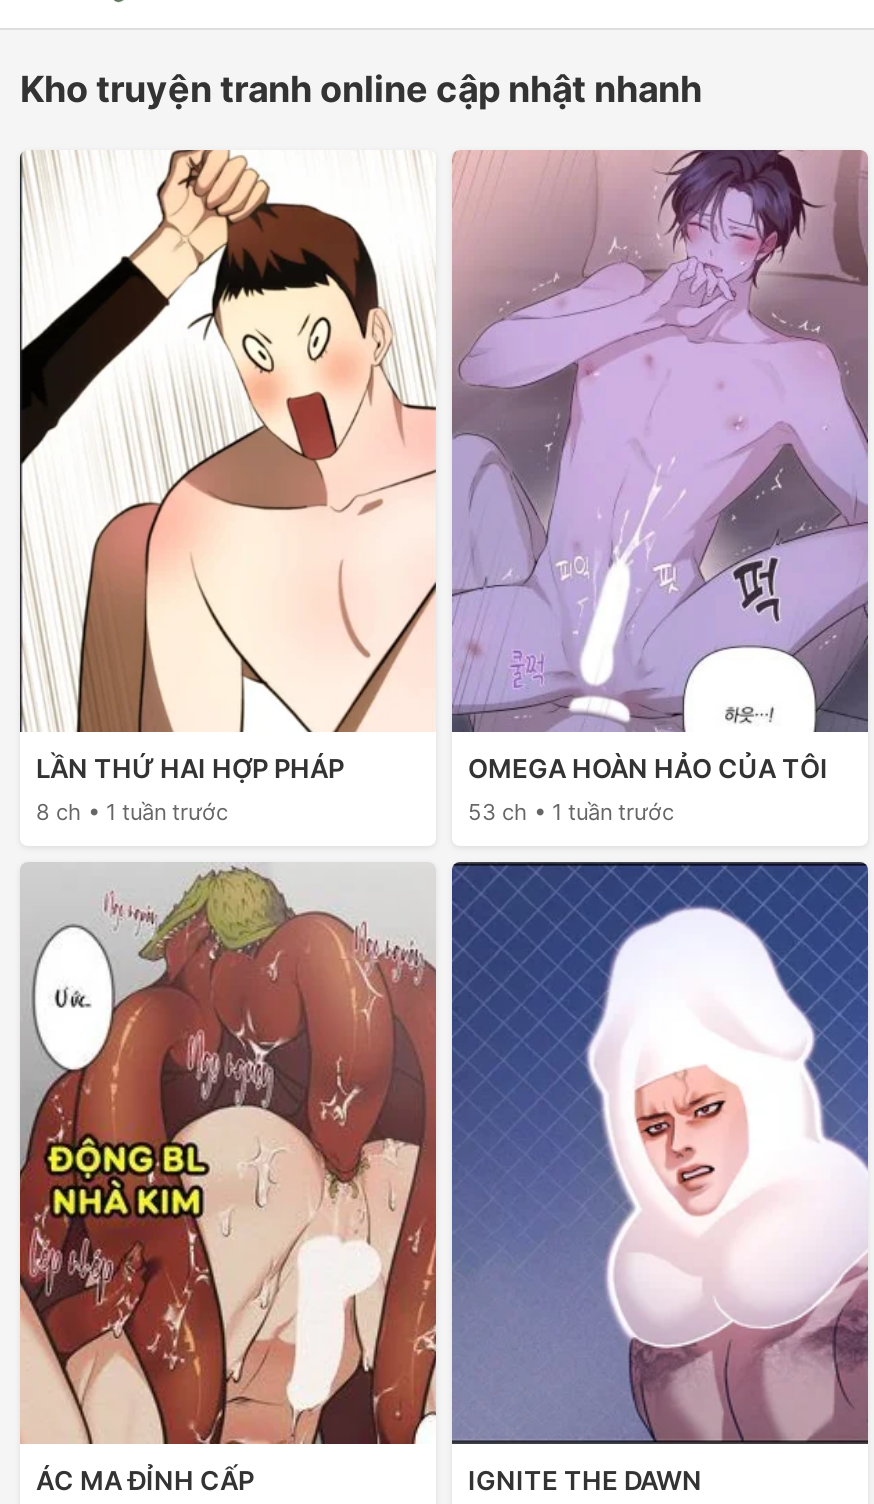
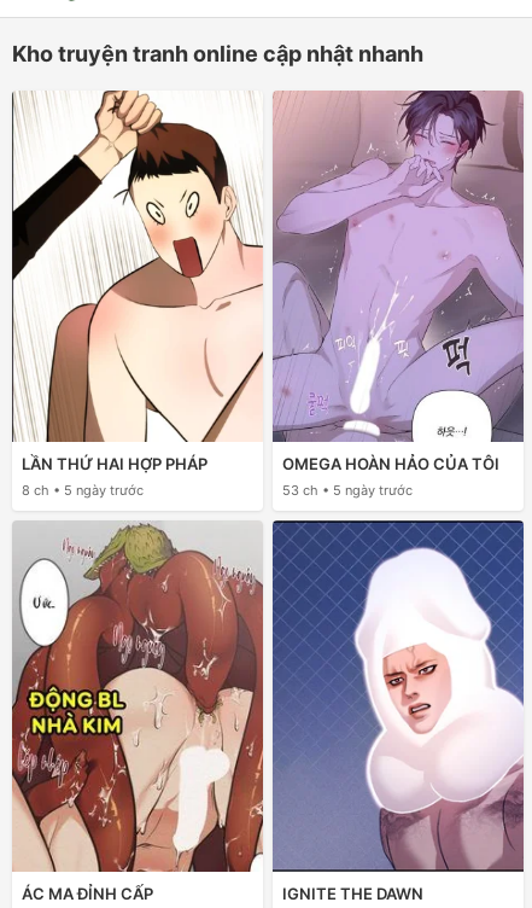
[36,798,228,826] 8 ch • 1 tuần trước -> [22,482,144,499] 8 ch • 5 ngày trước
[468,798,674,826] 53 ch • 1 tuần trước -> [282,482,413,499] 53 ch • 5 ngày trước

